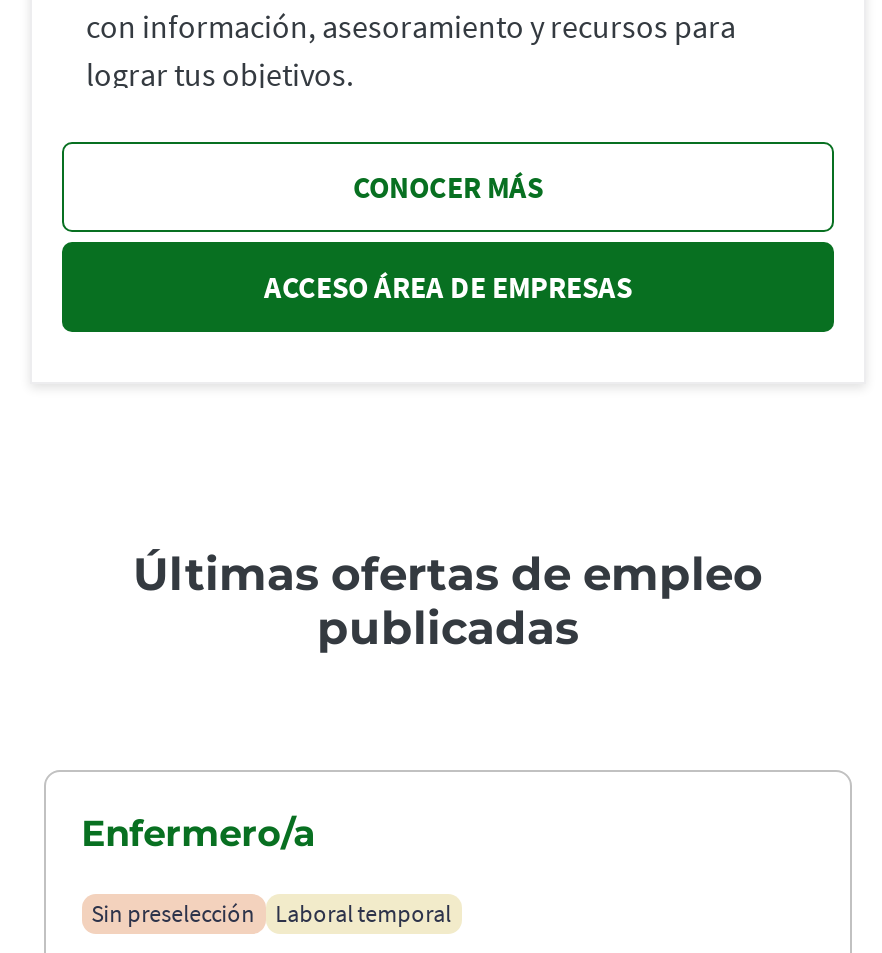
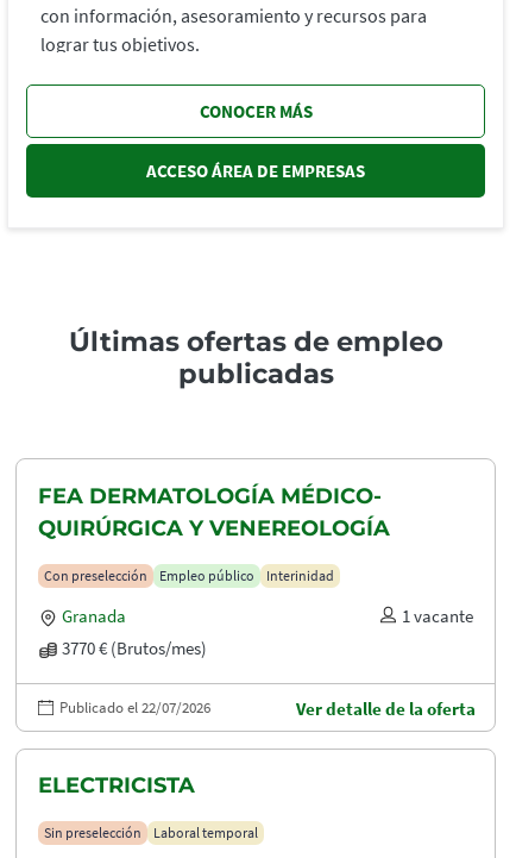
[81,811,315,855] Enfermero/a -> [38,483,476,799] FEA DERMATOLOGÍA MÉDICO- | QUIRÚRGICA Y VENEREOLOGÍA | Con preselección | Empleo público | Interinidad | Granada | 1 vacante | 3770 € (Brutos/mes) | Publicado el 22/07/2026 | Ver detalle de la oferta | ELECTRICISTA

